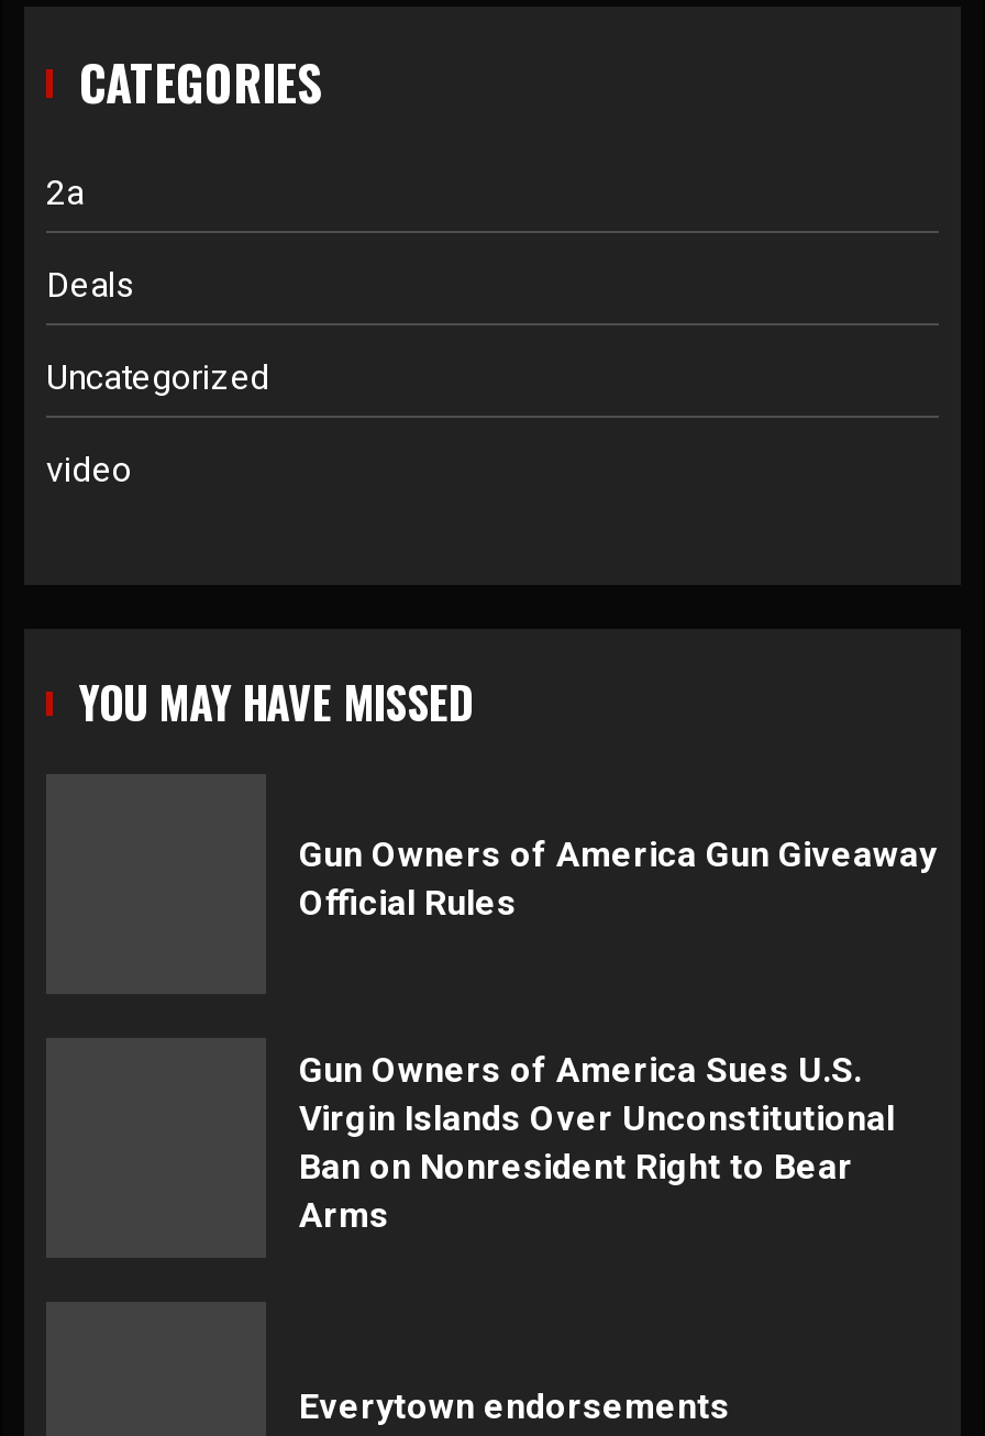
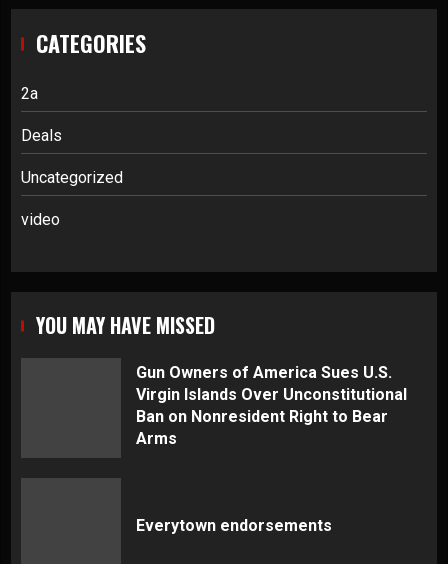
[299,832,937,923] Gun Owners of America Gun Giveaway | Official Rules -> none

